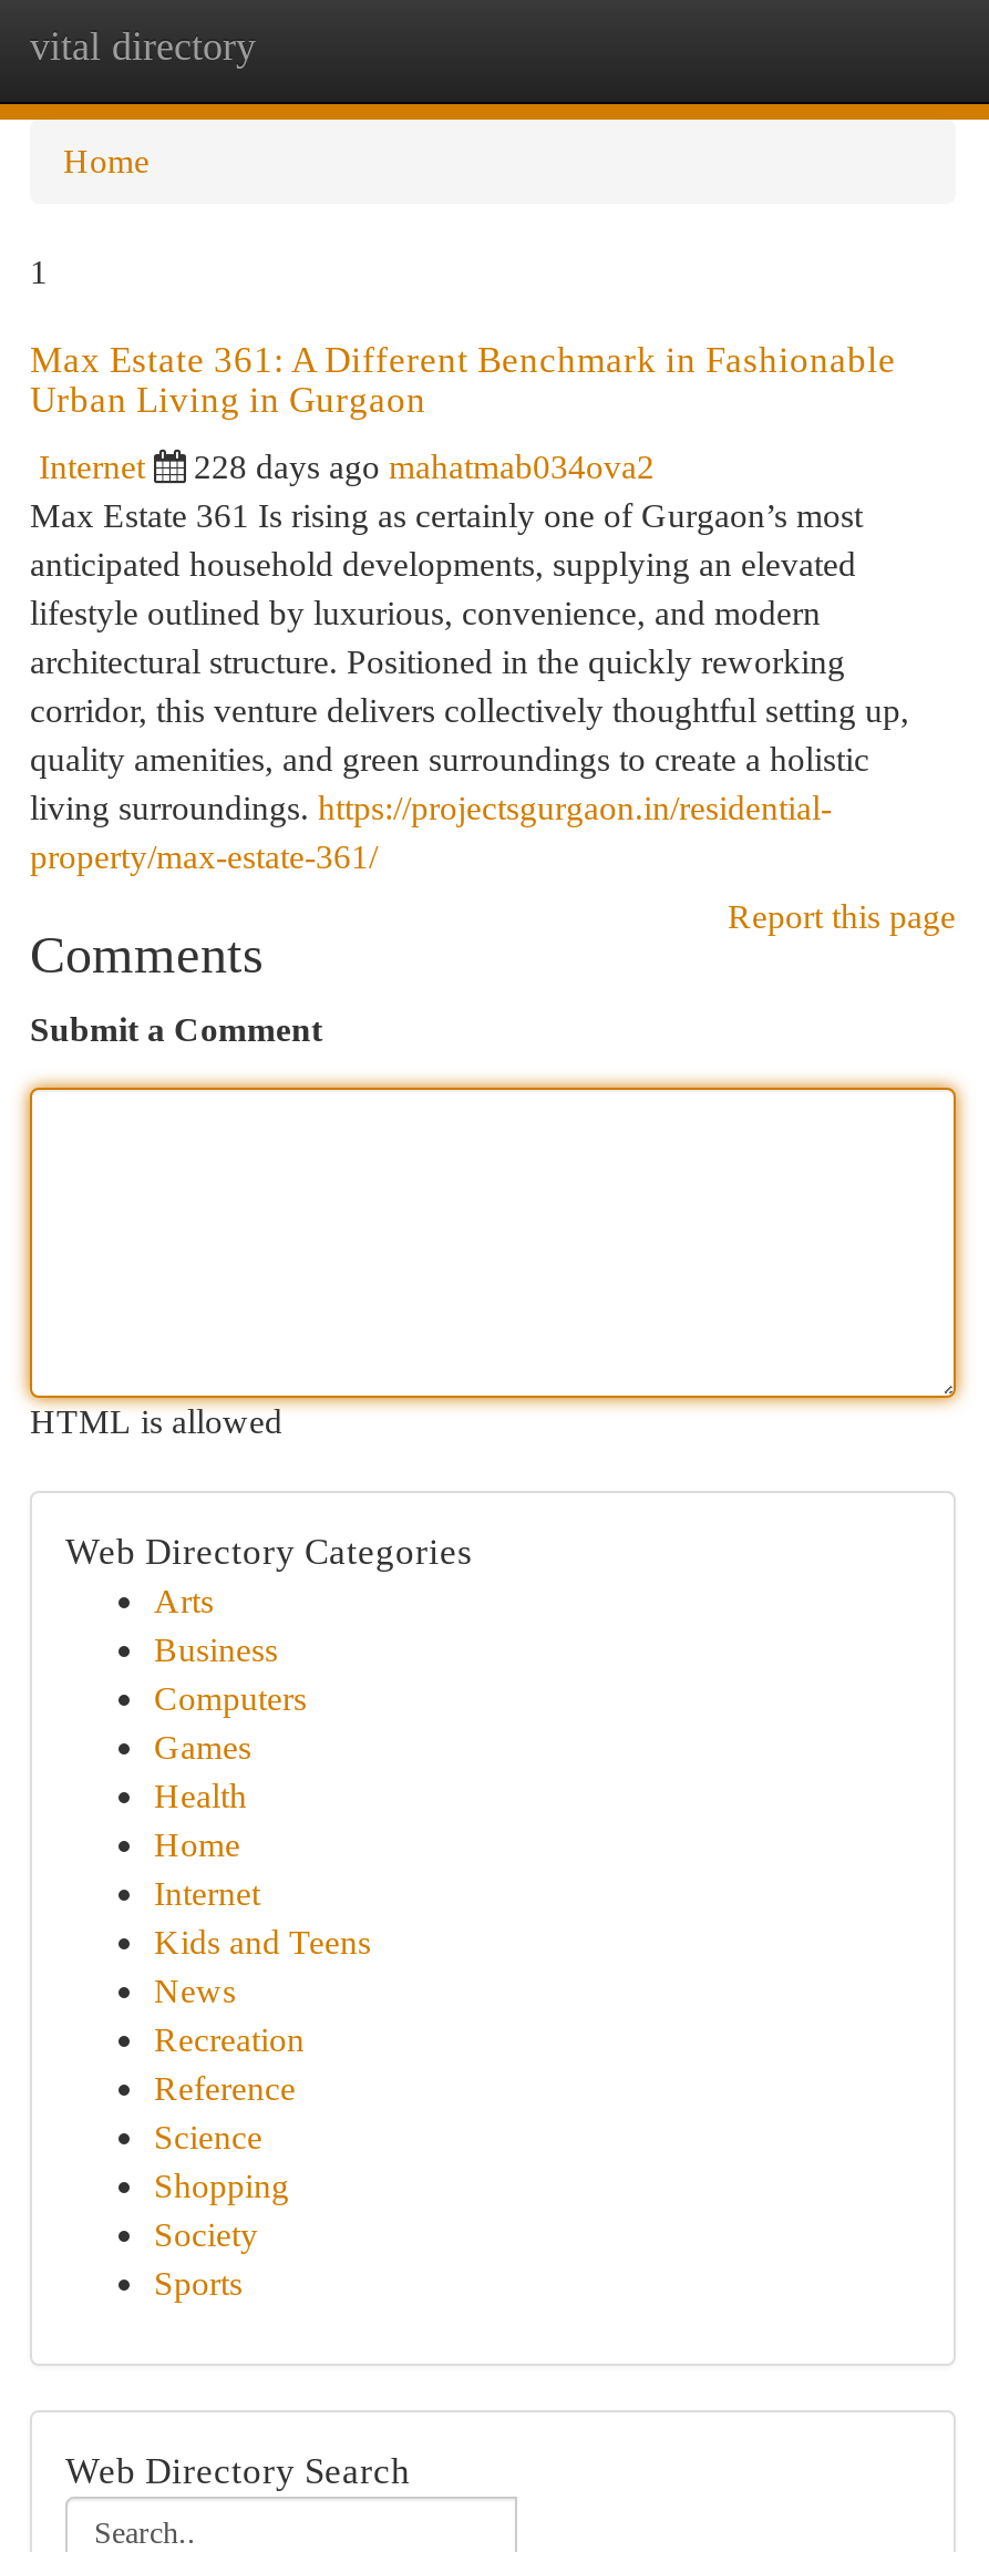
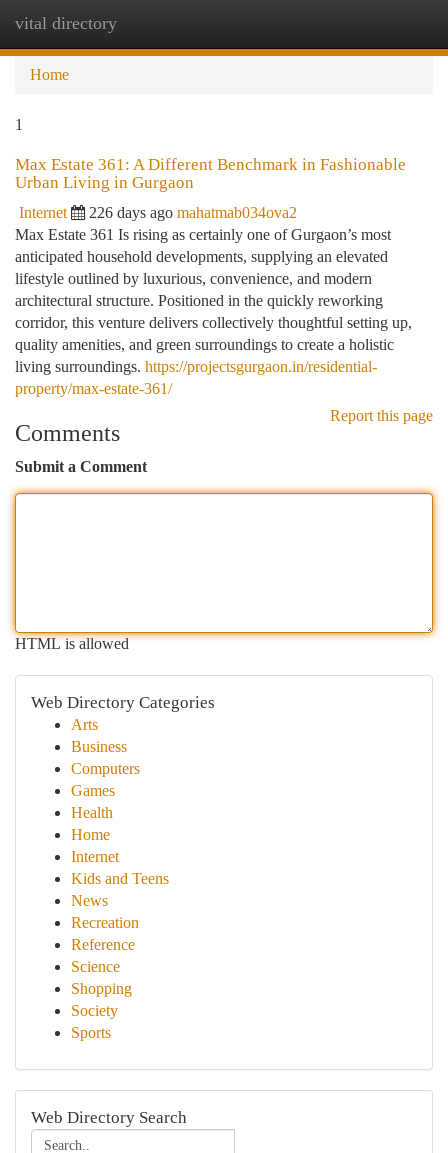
[194,447,655,485] 228 days ago mahatmab034ova2 -> [89,204,297,221] 226 days ago mahatmab034ova2

